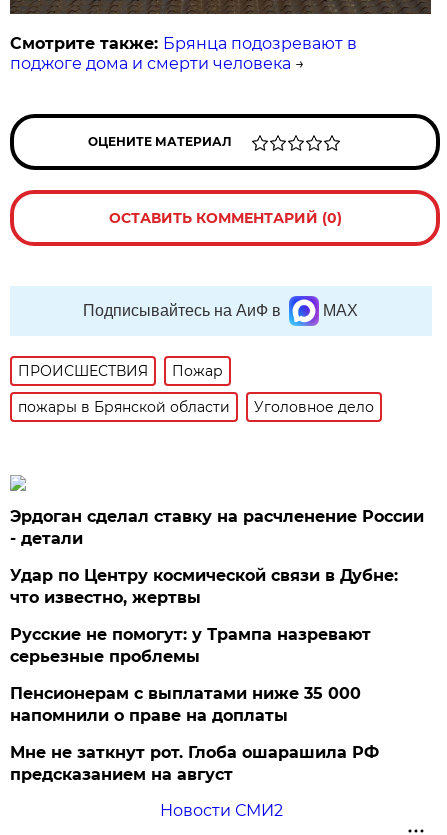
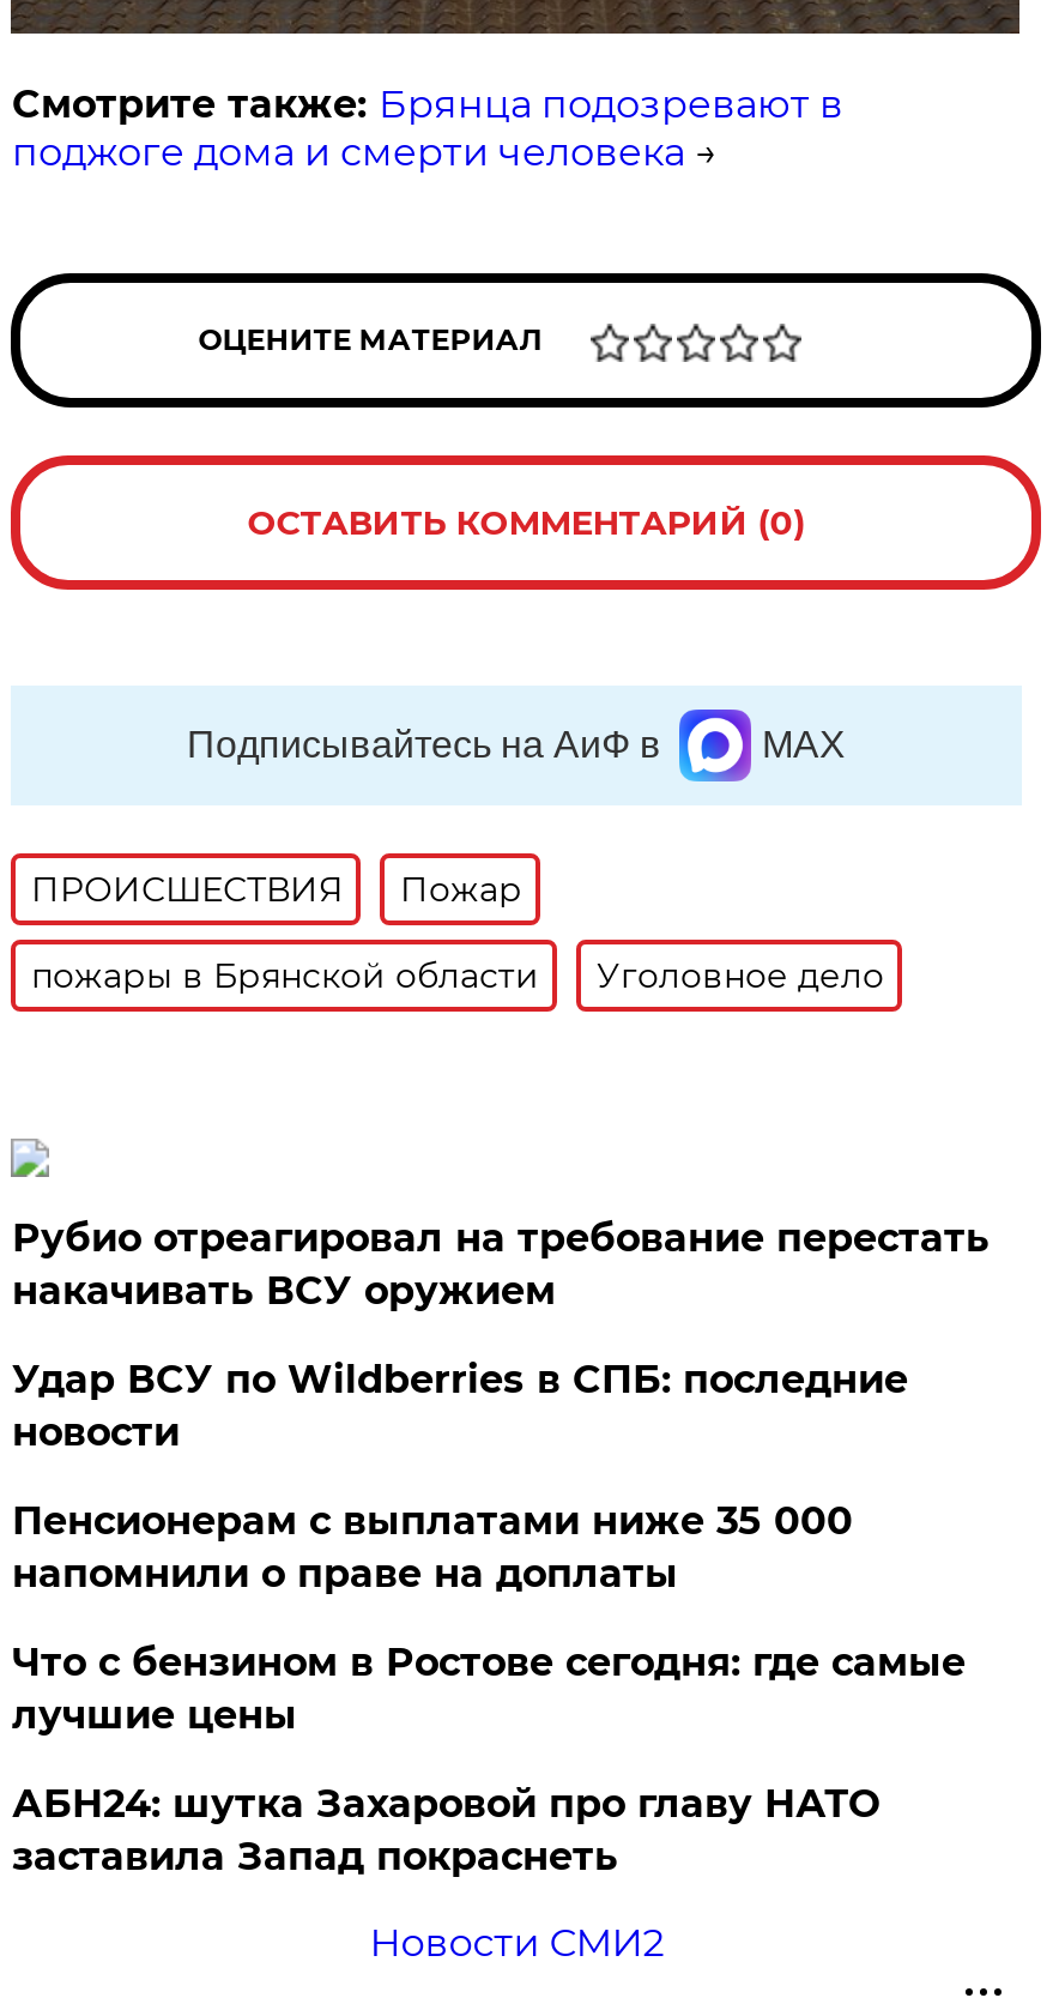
[10,507,424,666] Эрдоган сделал ставку на расчленение России | - детали | Удар по Центру космической связи в Дубне: | что известно, жертвы | Русские не помогут: у Трампа назревают | серьезные проблемы -> [12,1215,989,1455] Рубио отреагировал на требование перестать | накачивать ВСУ оружием | Удар ВСУ по Wildberries в СПБ: последние | новости
moved [10,684,361,725] -> [12,1498,853,1596]: Пенсионерам с выплатами ниже 35 000 | напомнили о праве на доплаты
[10,743,379,784] Мне не заткнут рот. Глоба ошарашила РФ | предсказанием на август -> [12,1639,965,1879] Что с бензином в Ростове сегодня: где самые | лучшие цены | АБН24: шутка Захаровой про главу НАТО | заставила Запад покраснеть

